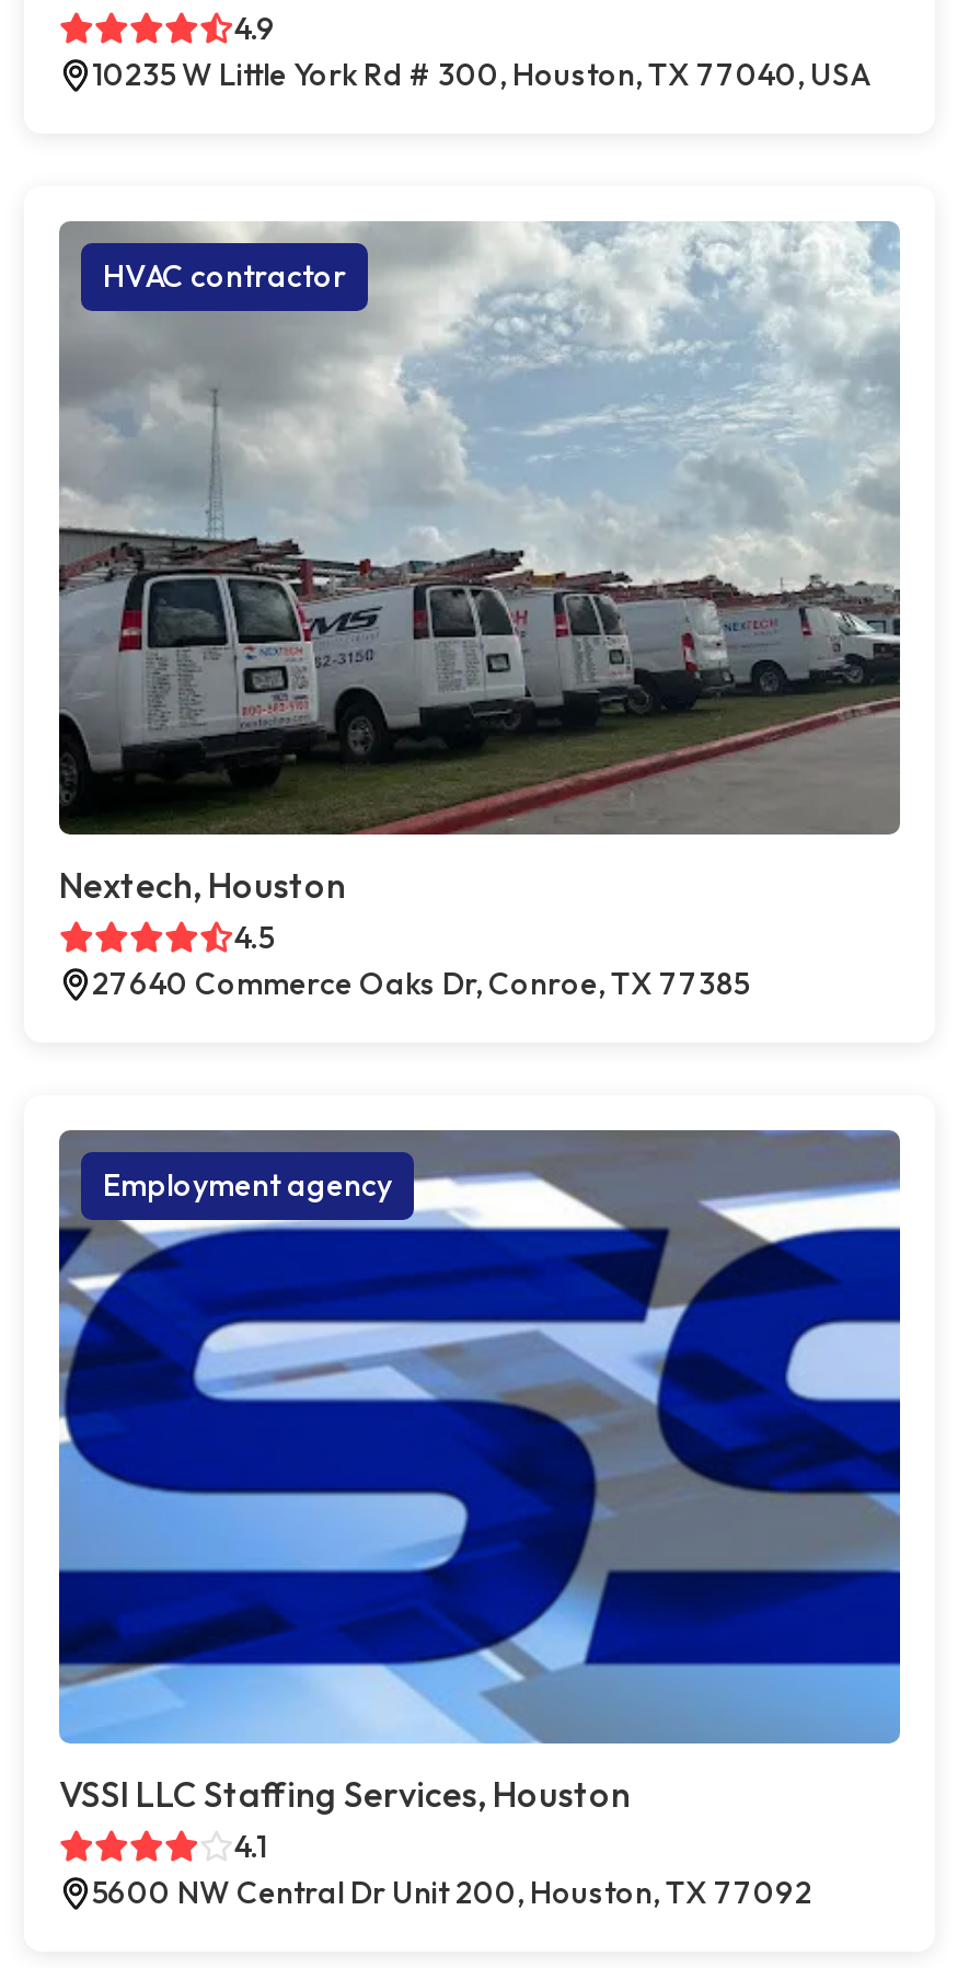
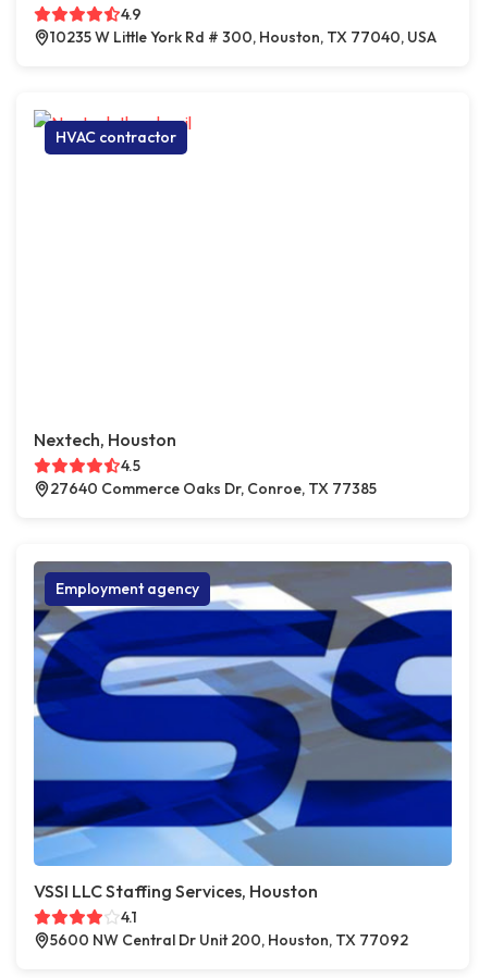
[57,219,902,837] [image] -> none

